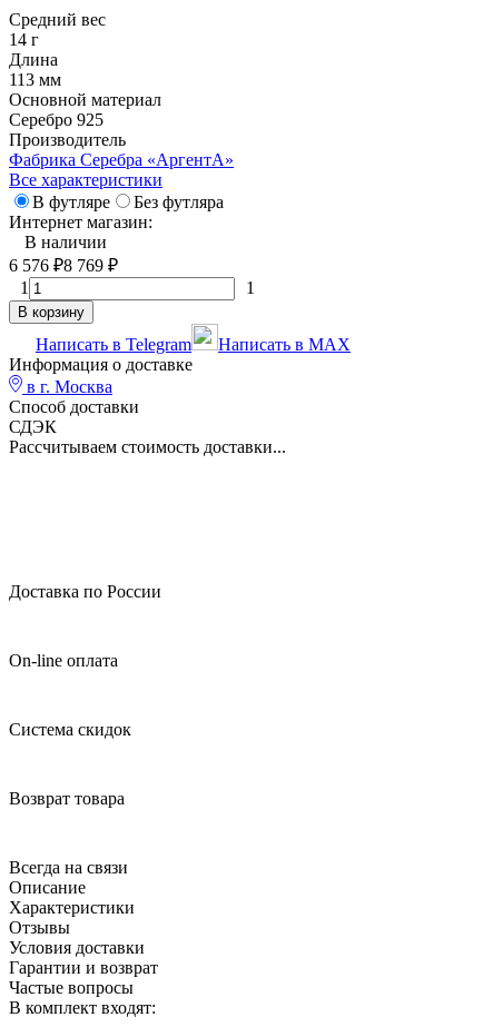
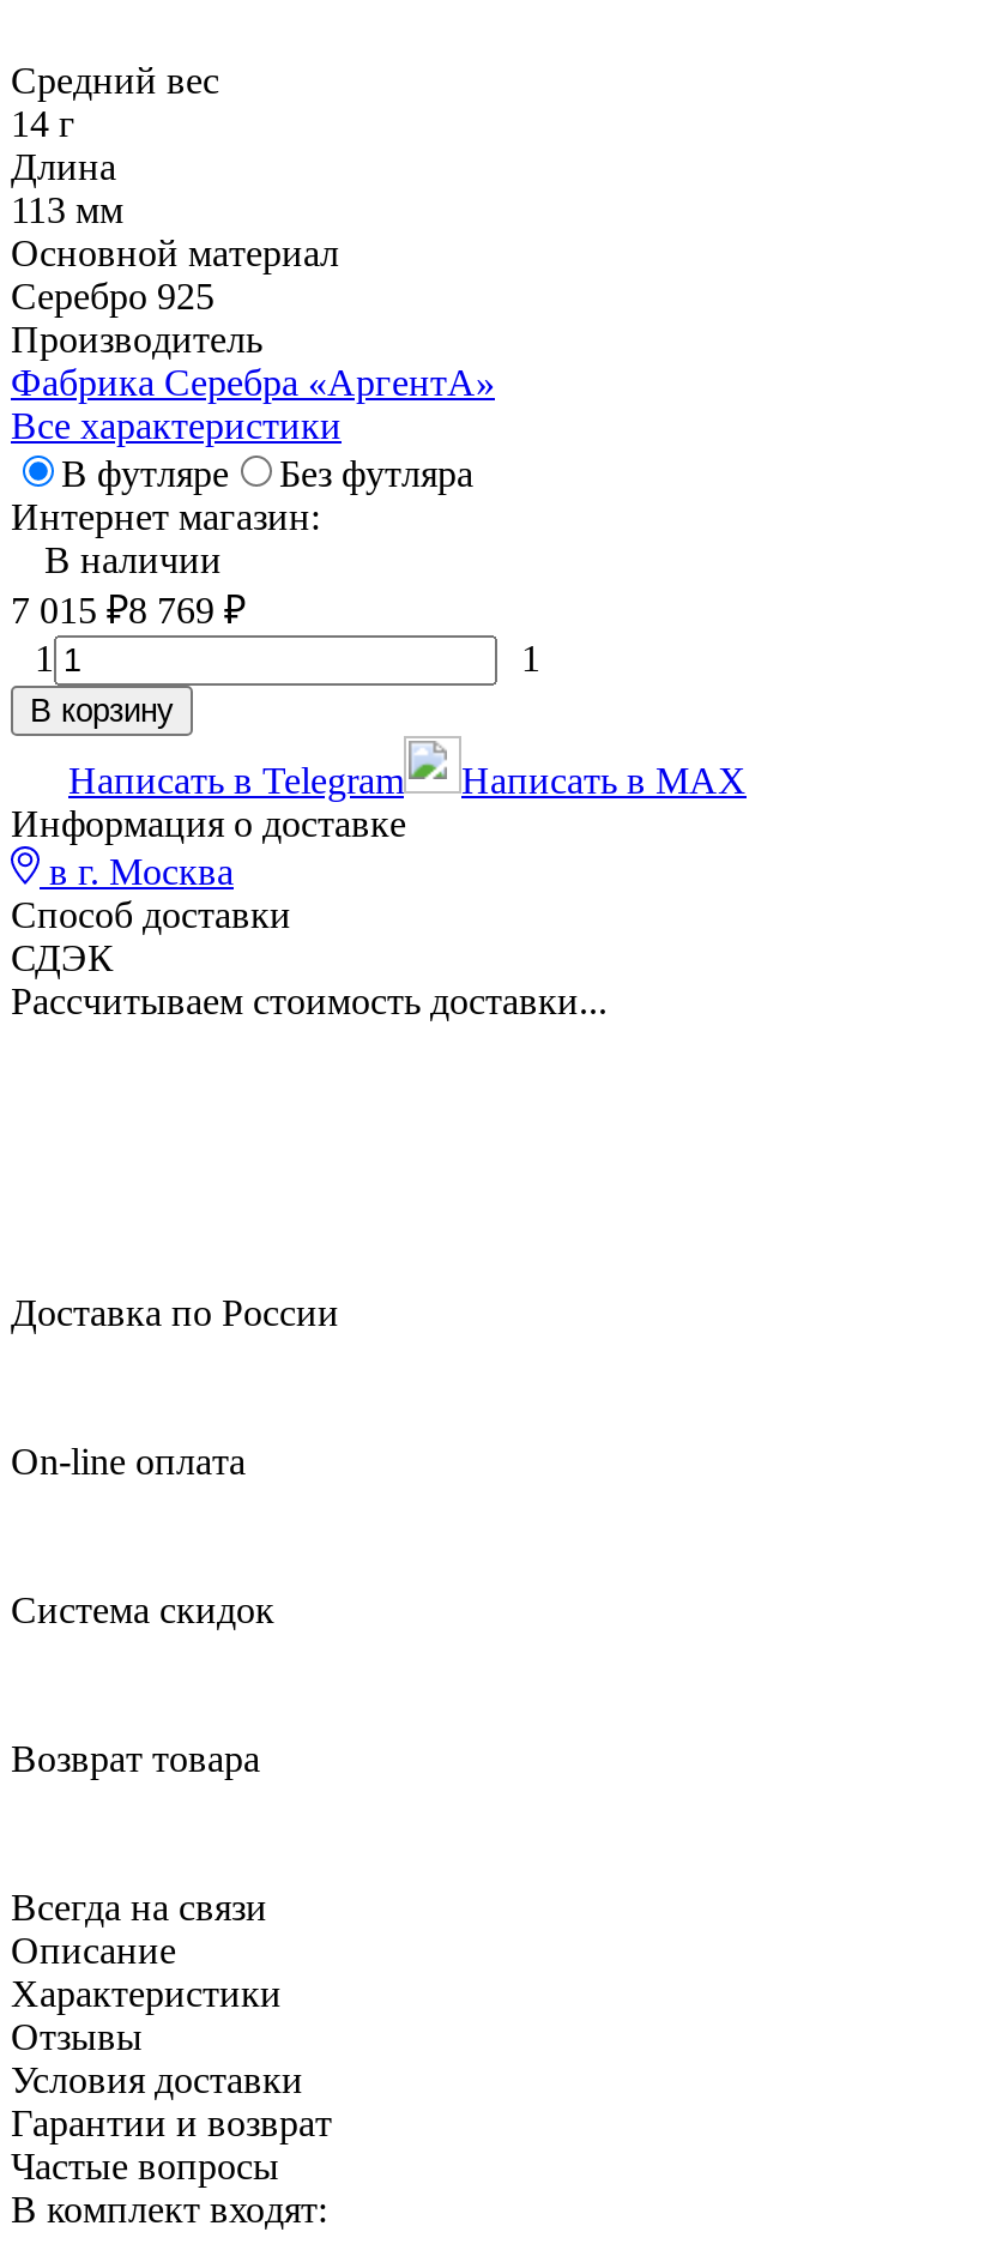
[9,256,118,275] 6 576 ₽8 769 ₽ -> [11,589,246,630] 7 015 ₽8 769 ₽

